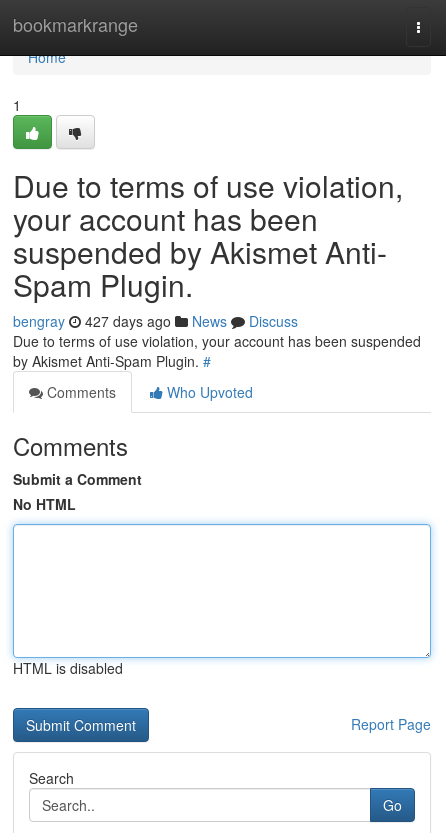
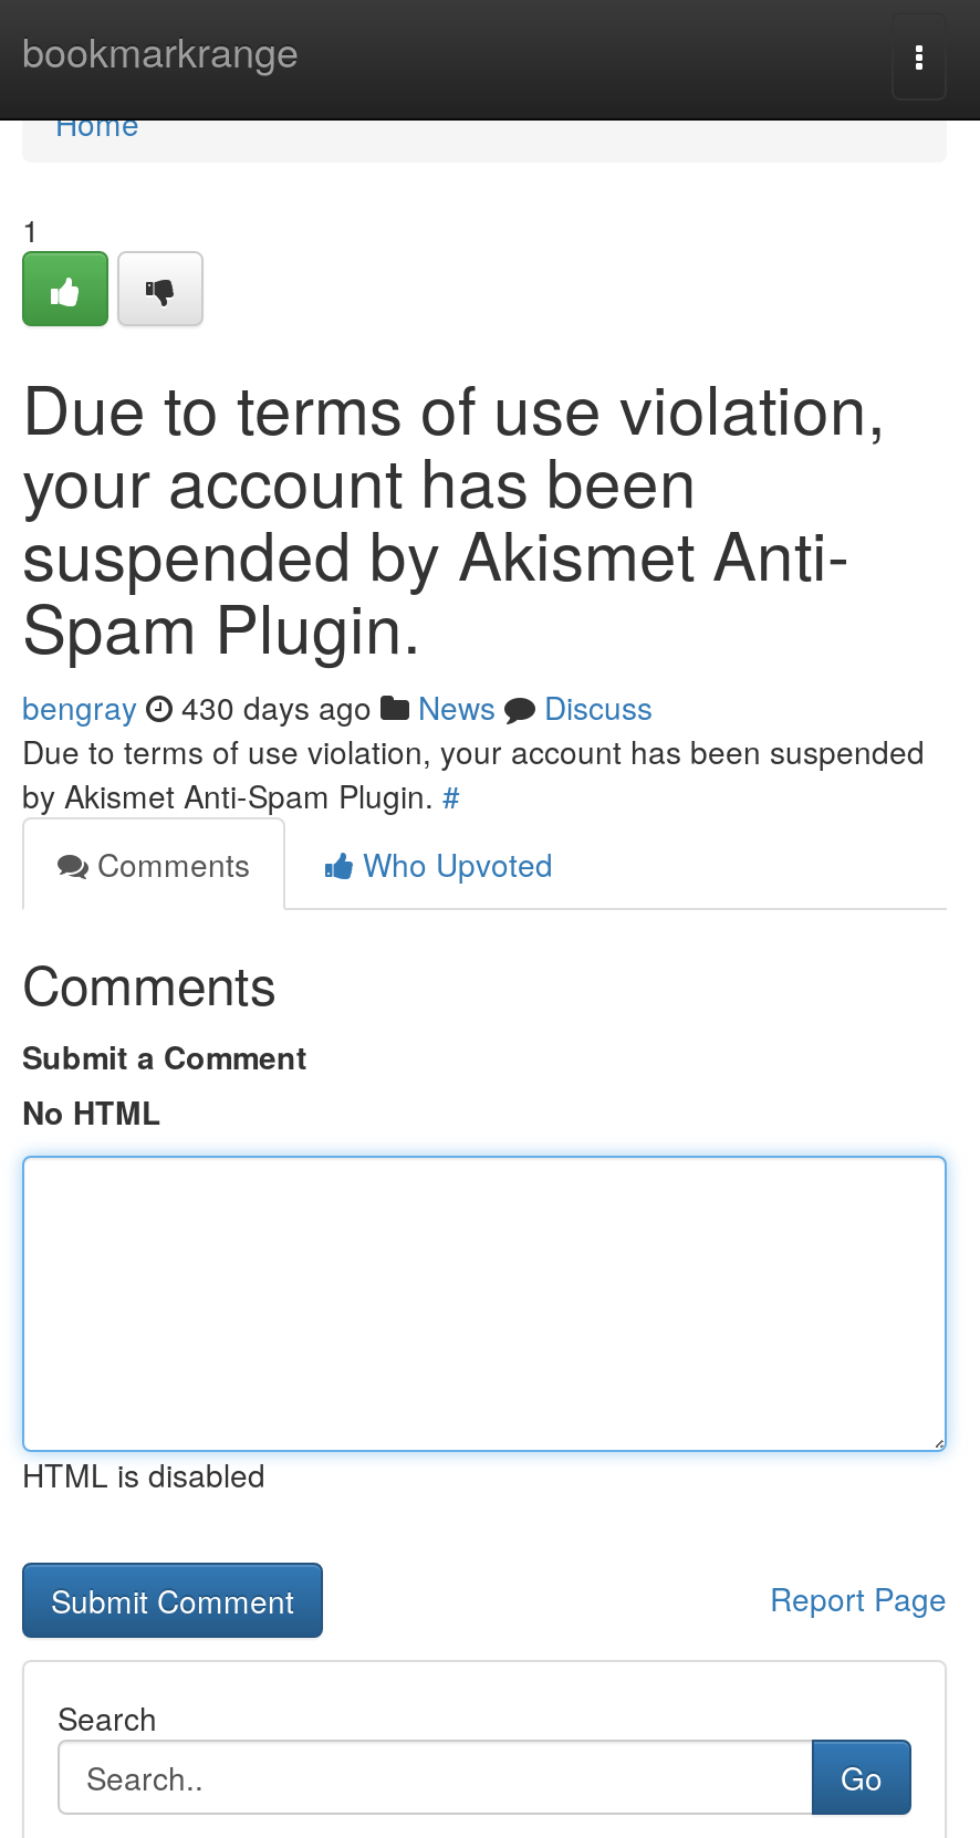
[13,311,298,331] bengray 427 days ago News Discuss -> [22,685,653,729] bengray 430 days ago News Discuss

